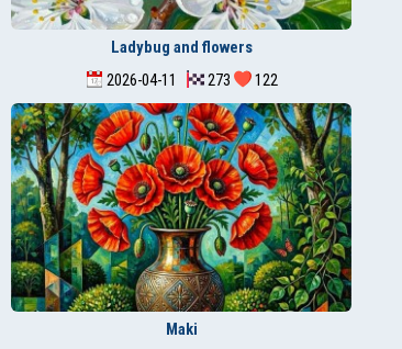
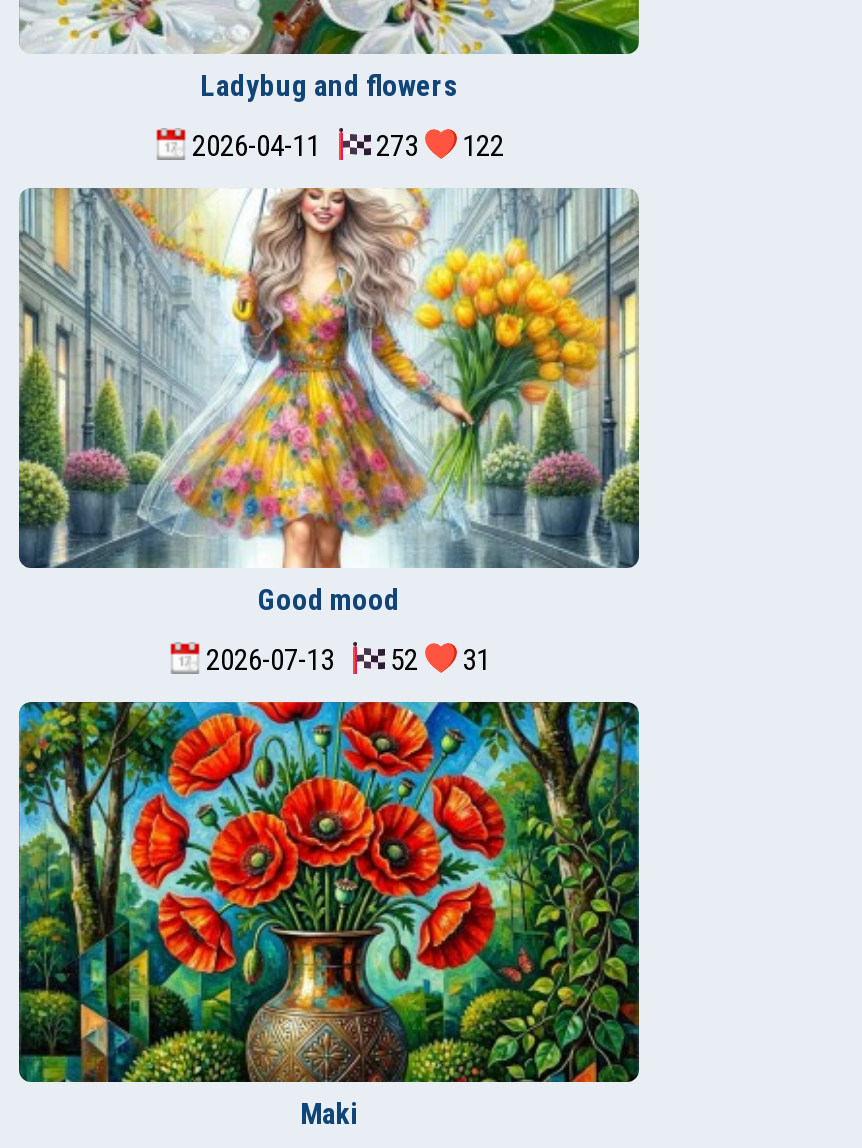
none -> [19,186,641,678] [image] | Good mood | 2026-07-13 | 52 | 31

